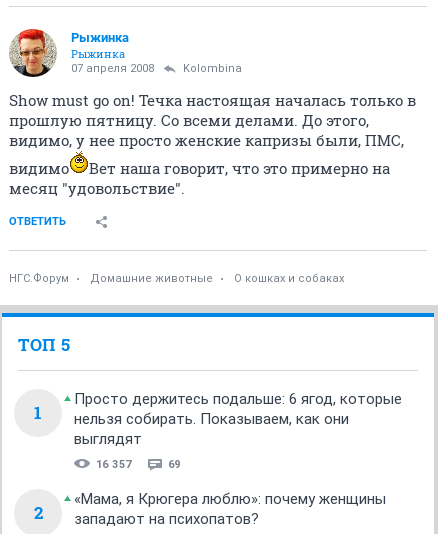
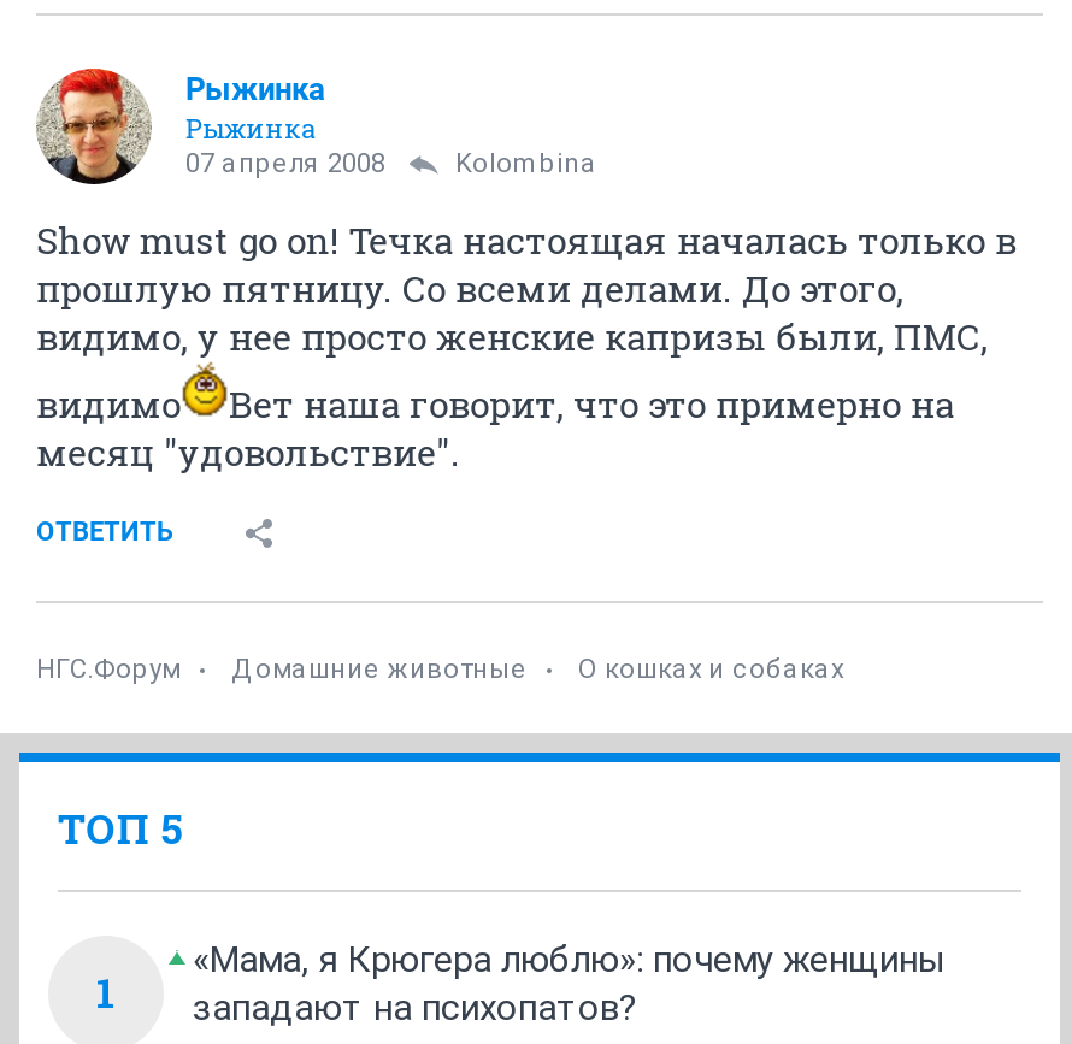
[33,390,402,524] Просто держитесь подальше: 6 ягод, которые | нельзя собирать. Показываем, как они | выглядят | 16 357 | 69 | 2 -> none

